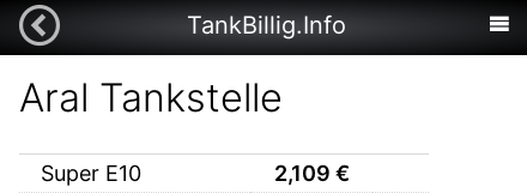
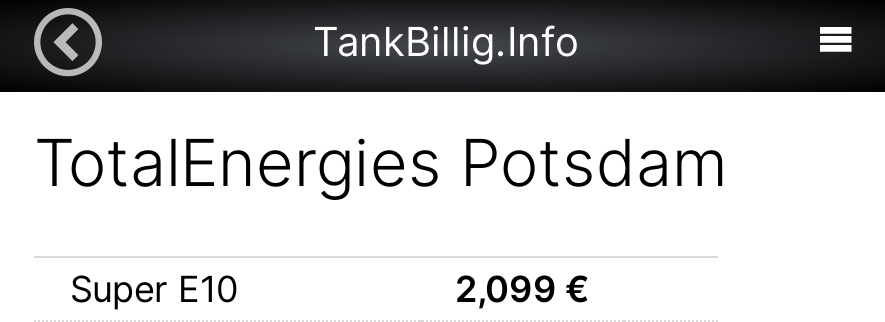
[19,74,283,121] Aral Tankstelle -> [34,124,728,202] TotalEnergies Potsdam
[274,161,349,186] 2,109 € -> [455,268,589,310] 2,099 €

